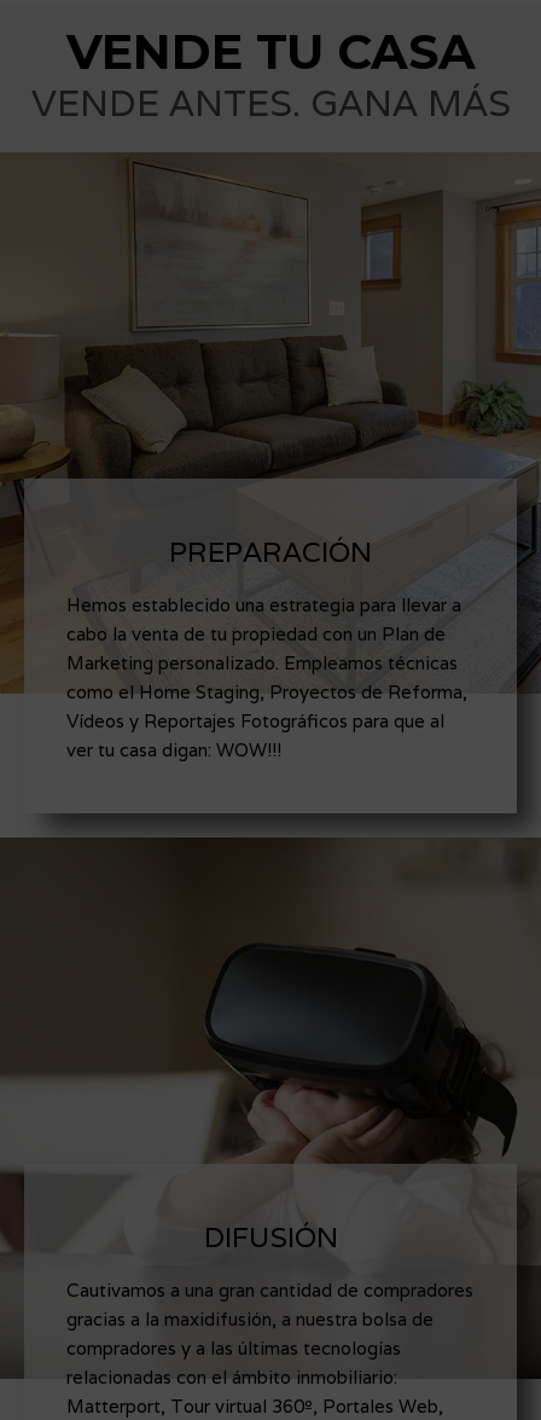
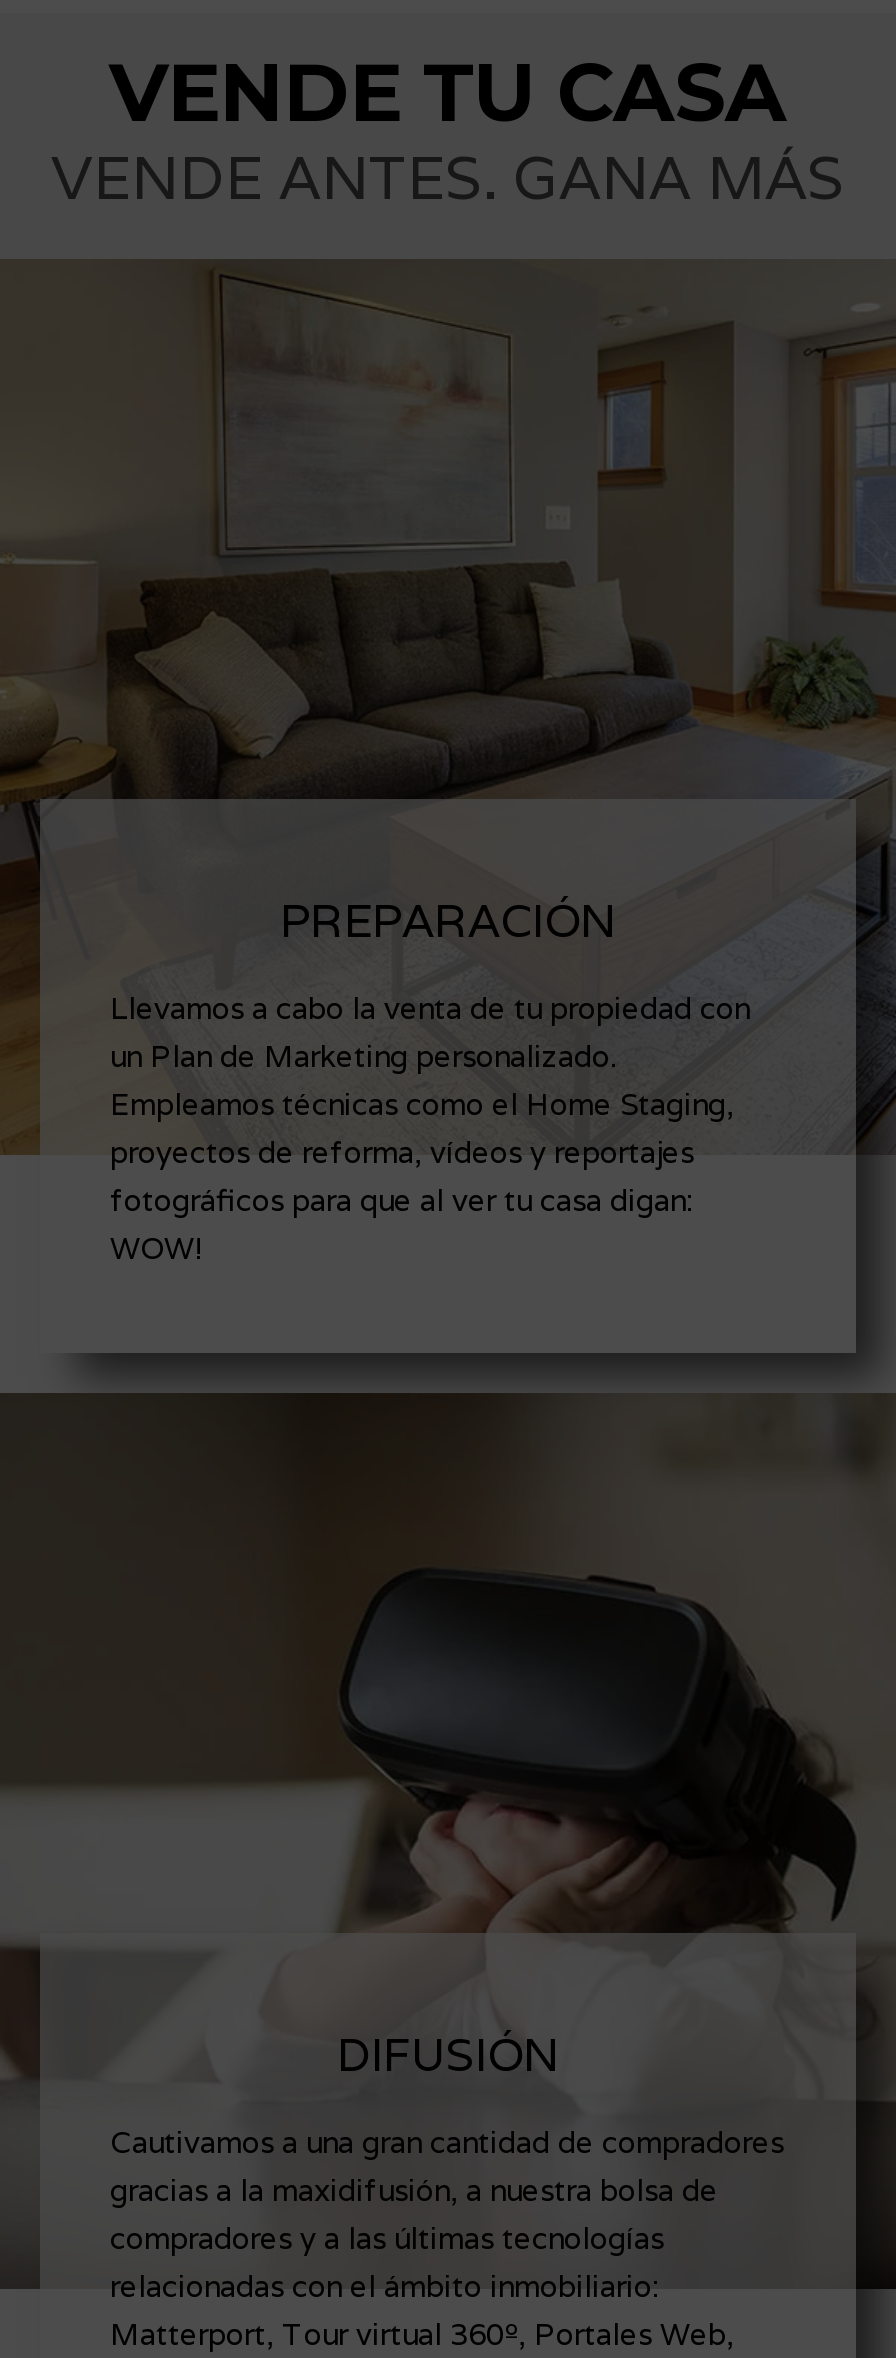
[66,593,467,761] Hemos establecido una estrategia para llevar a | cabo la venta de tu propiedad con un Plan de | Marketing personalizado. Empleamos técnicas | como el Home Staging, Proyectos de Reforma, | Vídeos y Reportajes Fotográficos para que al | ver tu casa digan: WOW!!! -> [110,989,750,1267] Llevamos a cabo la venta de tu propiedad con | un Plan de Marketing personalizado. | Empleamos técnicas como el Home Staging, | proyectos de reforma, vídeos y reportajes | fotográficos para que al ver tu casa digan: | WOW!

